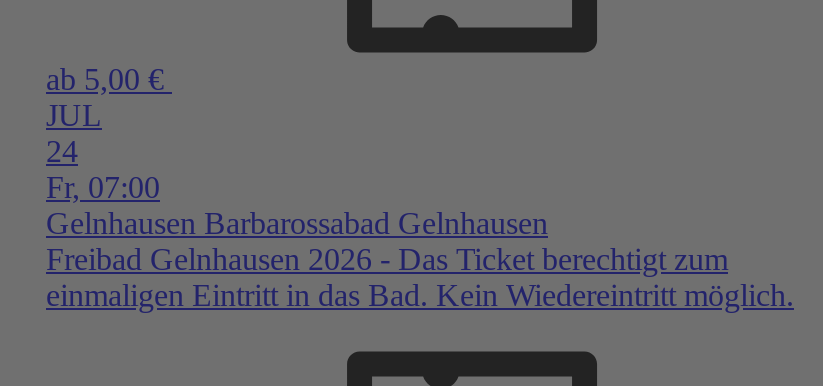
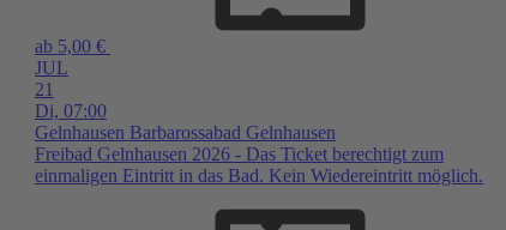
[46,134,160,204] 24 | Fr, 07:00 -> [35,79,107,121] 21 | Di, 07:00

